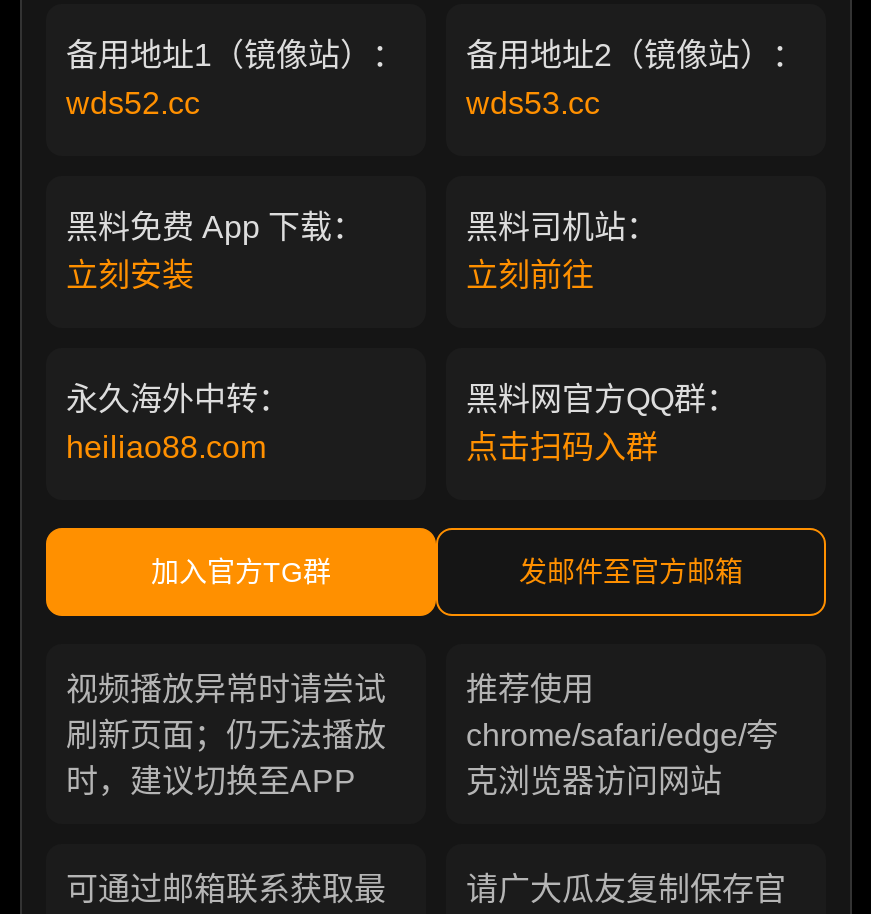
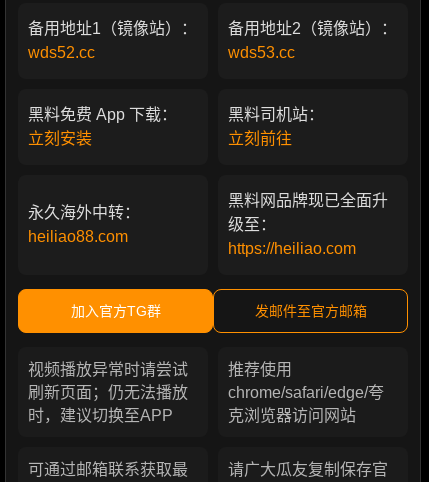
[466,382,738,464] 黑料网官方QQ群： | 点击扫码入群 -> [228,192,388,257] 黑料网品牌现已全面升 | 级至： | https://heiliao.com

